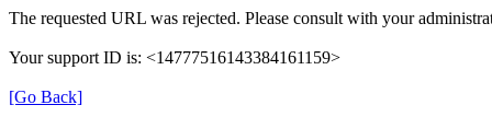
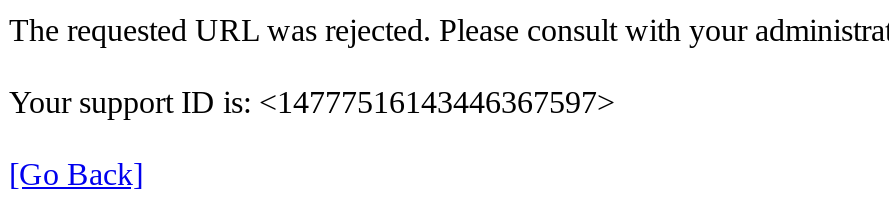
[9,48,340,67] Your support ID is: <14777516143384161159> -> [9,85,615,119] Your support ID is: <14777516143446367597>

